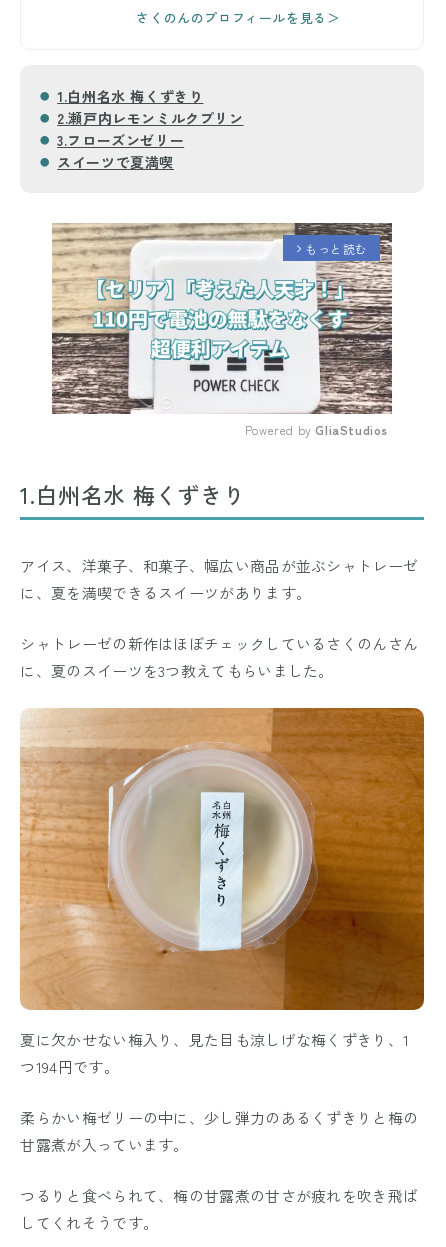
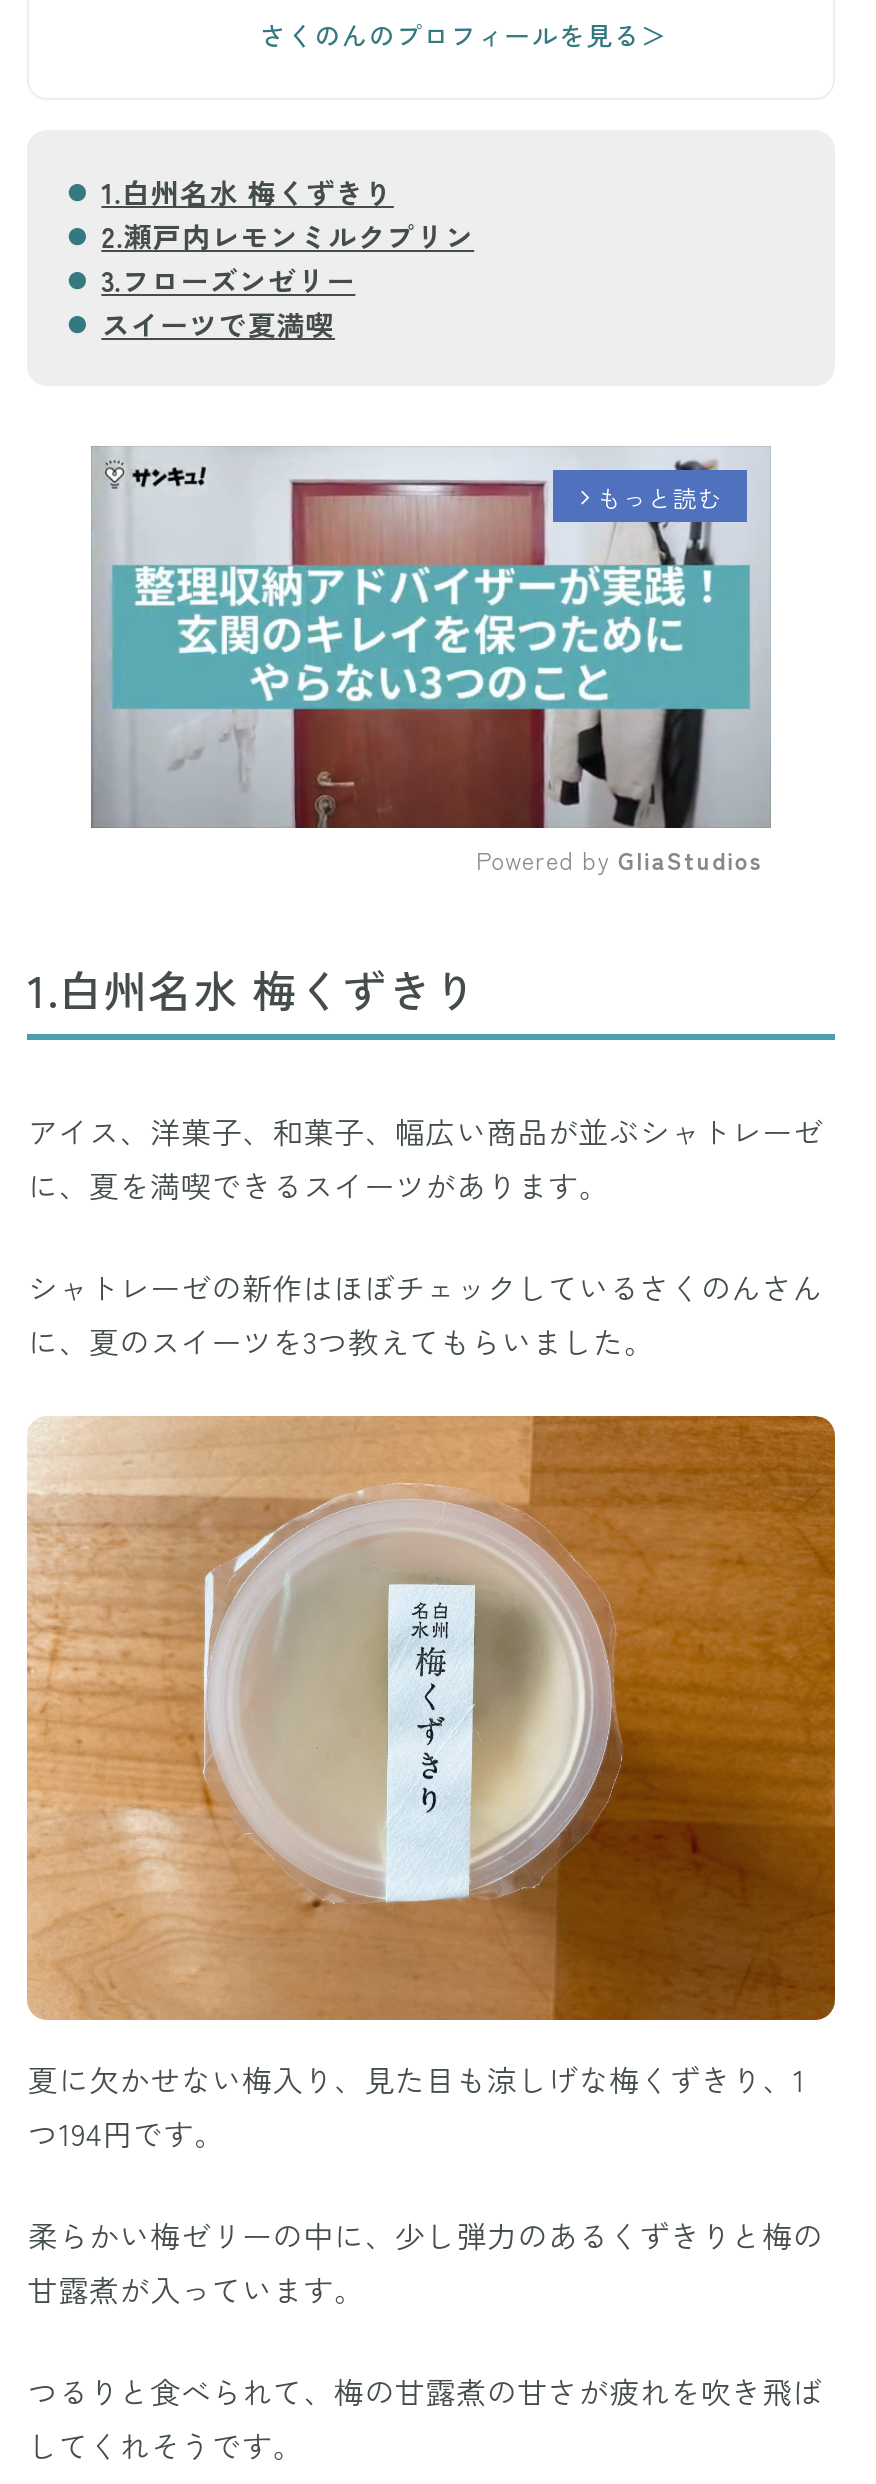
[52,222,392,415] [image] -> [91,446,769,830] [image]

